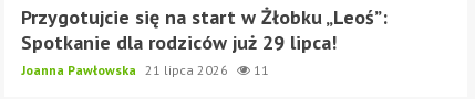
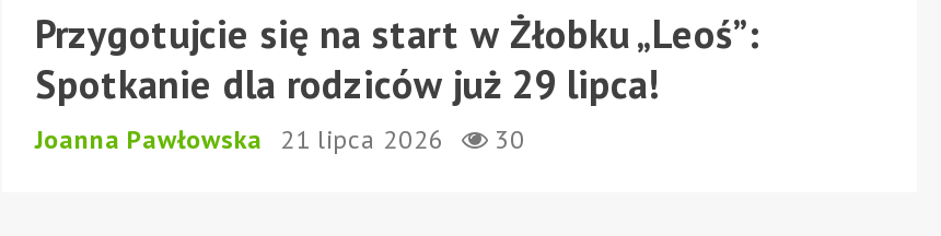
[21,61,269,78] Joanna Pawłowska 21 lipca 2026 11 -> [35,122,525,154] Joanna Pawłowska 21 lipca 2026 30

